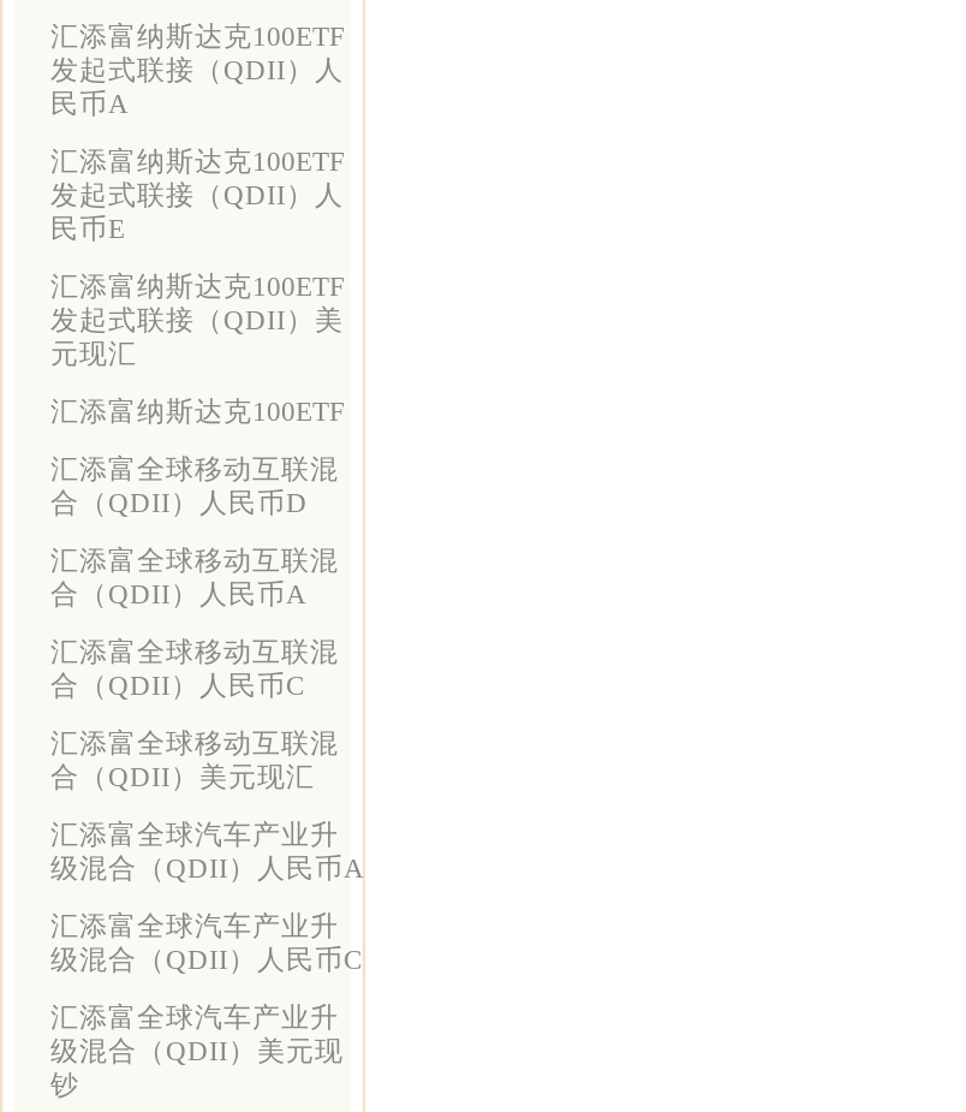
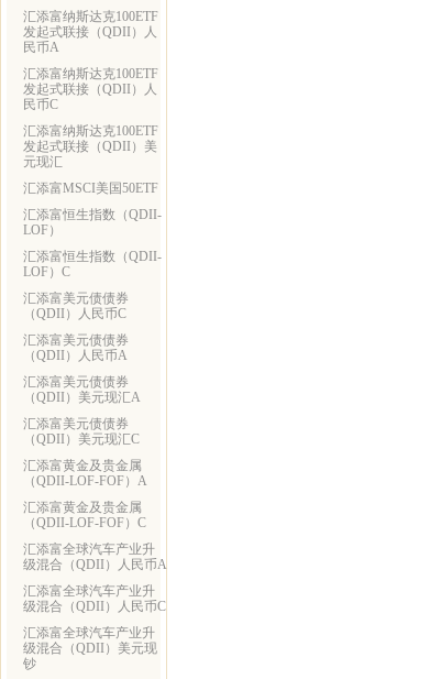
[50,214,125,243] 民币E -> [23,98,58,111] 民币C
[50,397,346,791] 汇添富纳斯达克100ETF | 汇添富全球移动互联混 | 合（QDII）人民币D | 汇添富全球移动互联混 | 合（QDII）人民币A | 汇添富全球移动互联混 | 合（QDII）人民币C | 汇添富全球移动互联混 | 合（QDII）美元现汇 -> [23,182,162,529] 汇添富MSCI美国50ETF | 汇添富恒生指数（QDII- | LOF） | 汇添富恒生指数（QDII- | LOF）C | 汇添富美元债债券 | （QDII）人民币C | 汇添富美元债债券 | （QDII）人民币A | 汇添富美元债债券 | （QDII）美元现汇A | 汇添富美元债债券 | （QDII）美元现汇C | 汇添富黄金及贵金属 | （QDII-LOF-FOF）A | 汇添富黄金及贵金属 | （QDII-LOF-FOF）C

